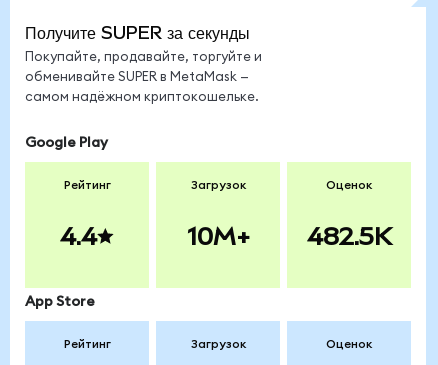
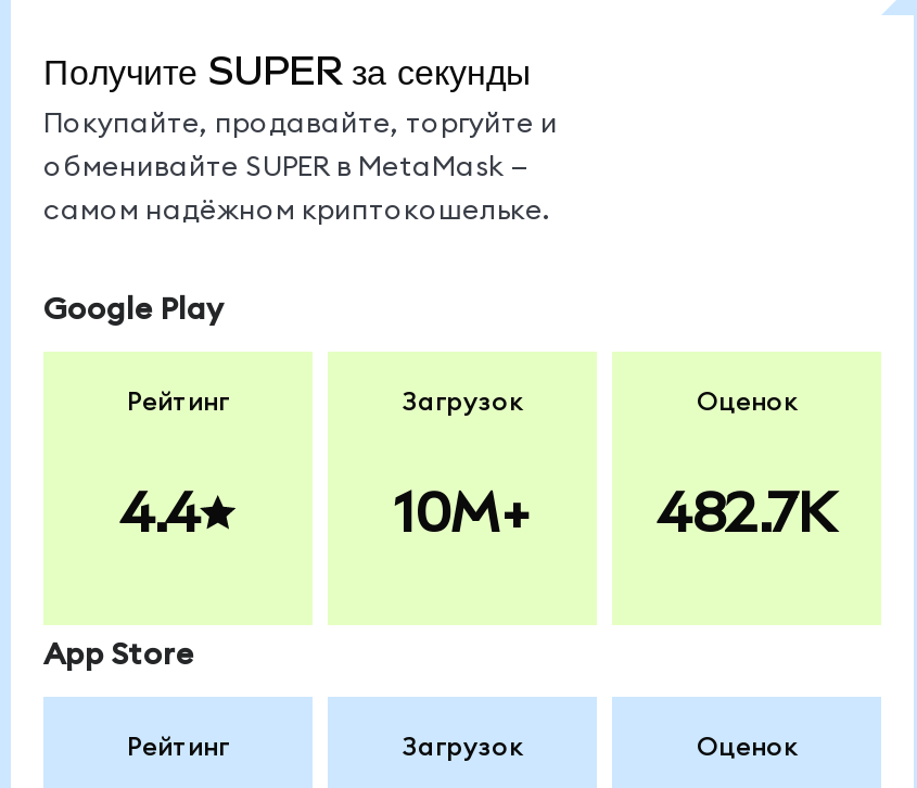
[306,222,391,250] 482.5K -> [657,482,837,543] 482.7K

